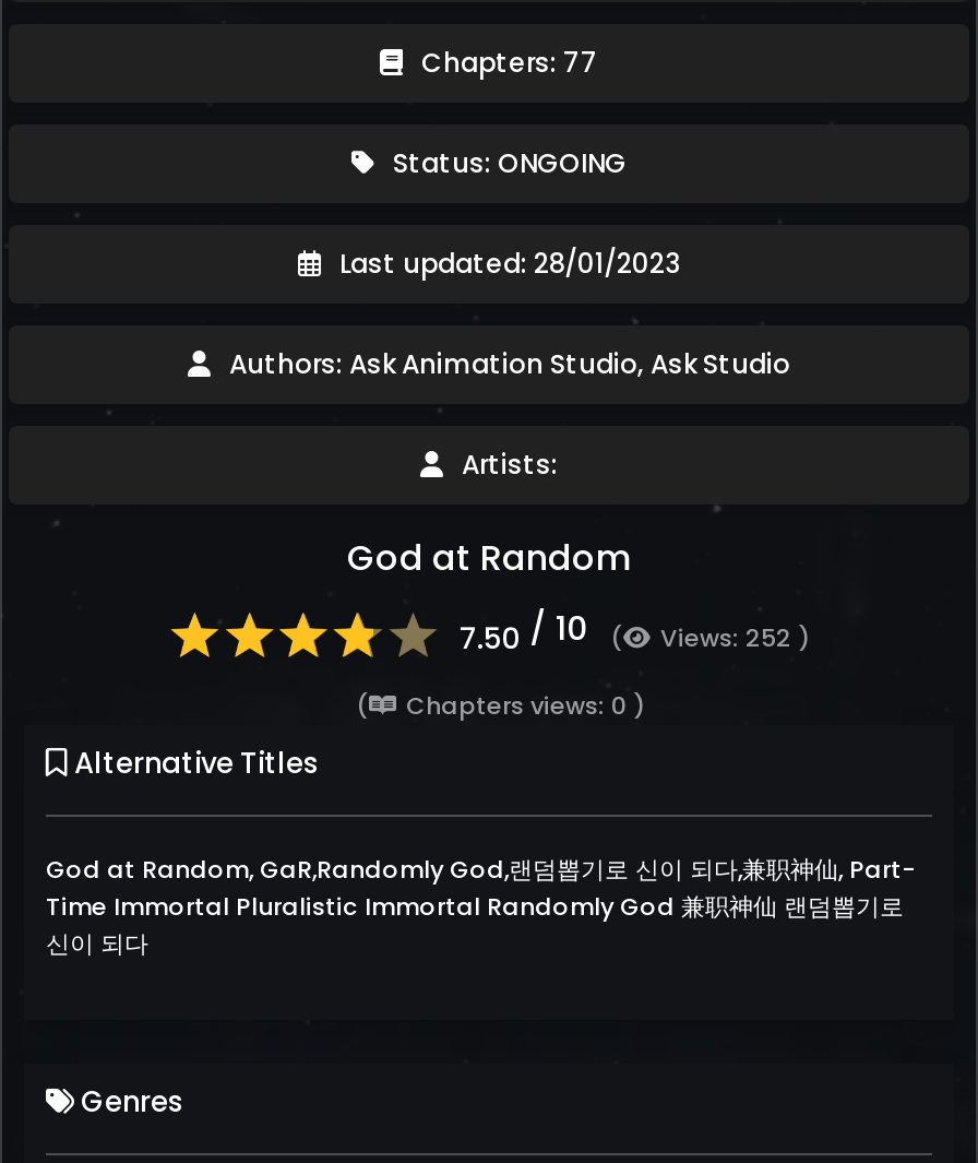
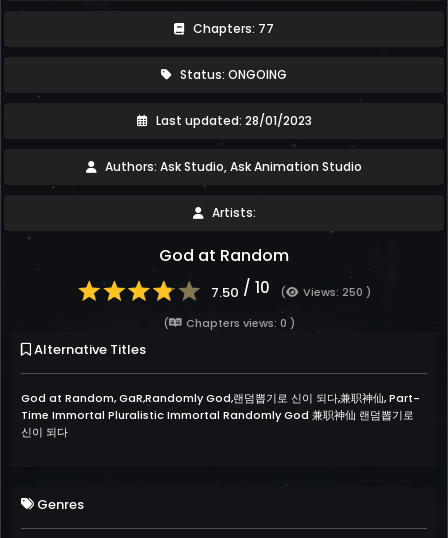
[223,345,790,382] Authors: Ask Animation Studio, Ask Studio -> [102,158,362,175] Authors: Ask Studio, Ask Animation Studio
[660,620,809,655] Views: 252 ) -> [302,284,370,300] Views: 250 )

